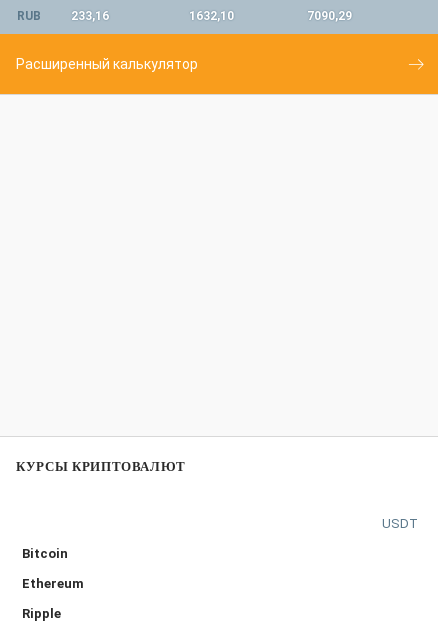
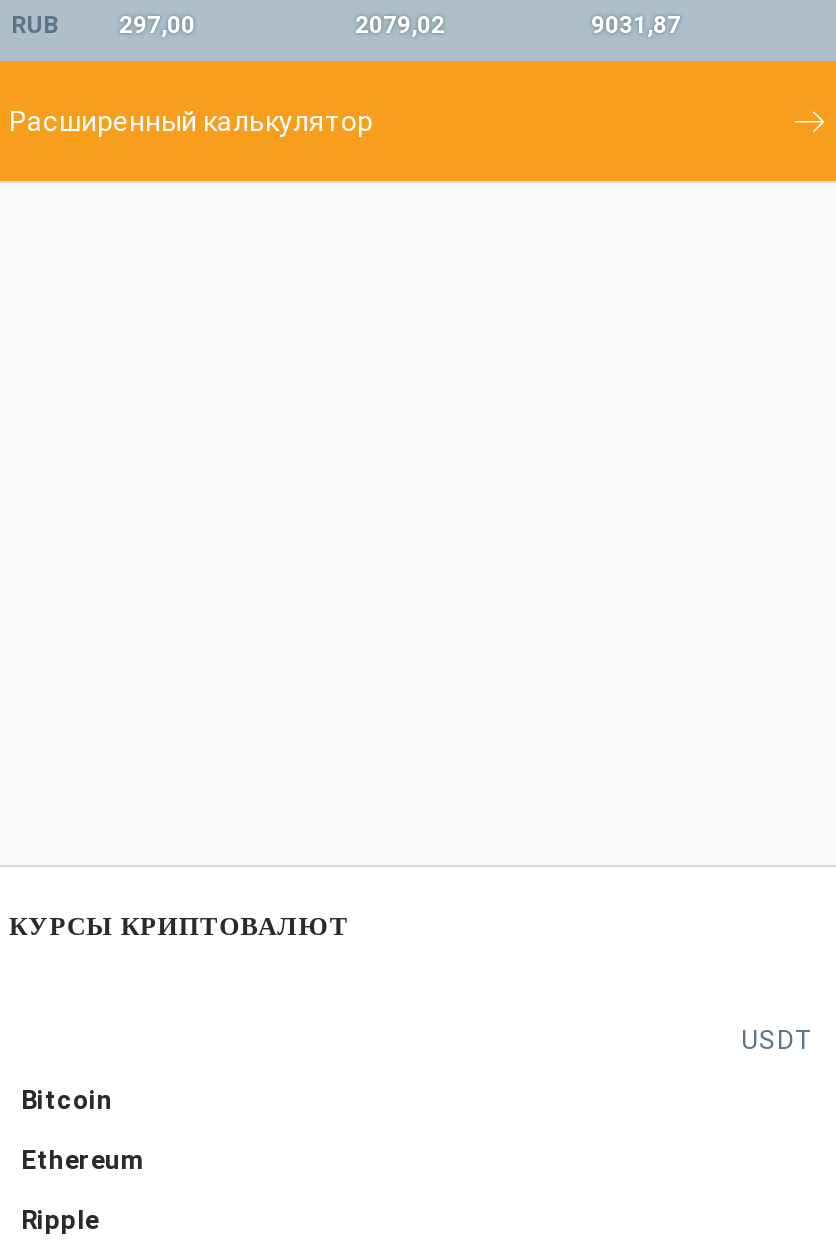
[71,9,109,23] 233,16 -> [119,11,195,39] 297,00
[189,9,234,23] 1632,10 -> [355,11,445,39] 2079,02
[307,9,352,23] 7090,29 -> [591,11,681,39] 9031,87

